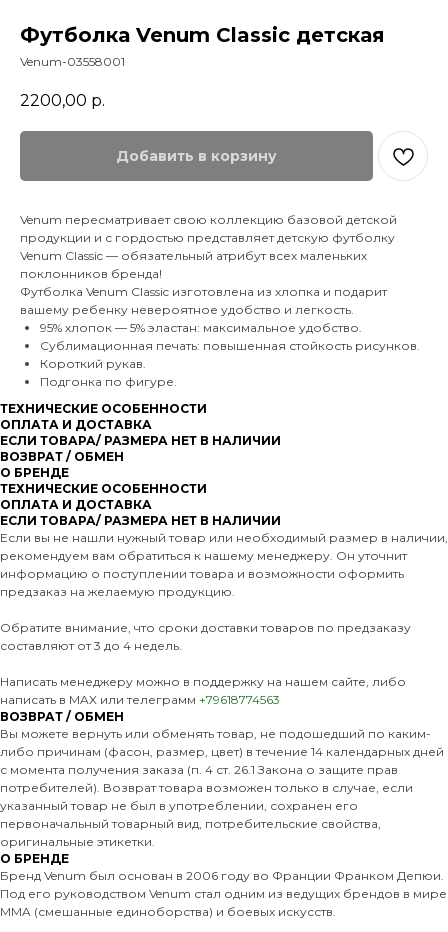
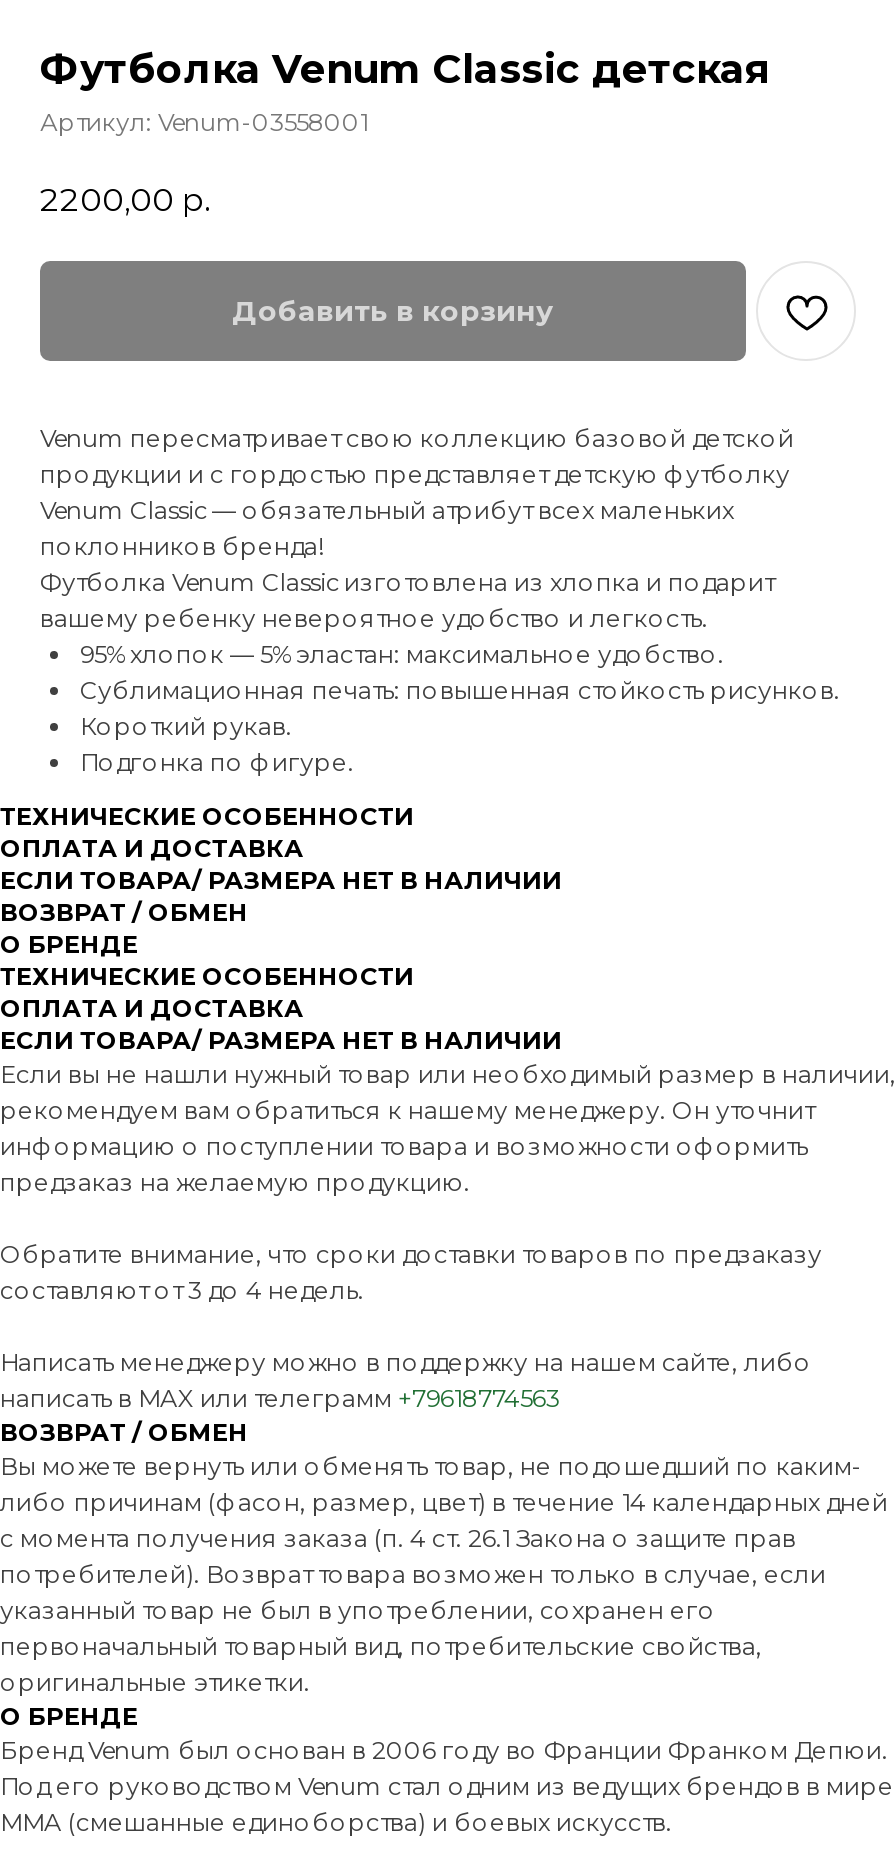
[20,54,125,69] Venum-03558001 -> [40,107,368,137] Артикул: Venum-03558001

